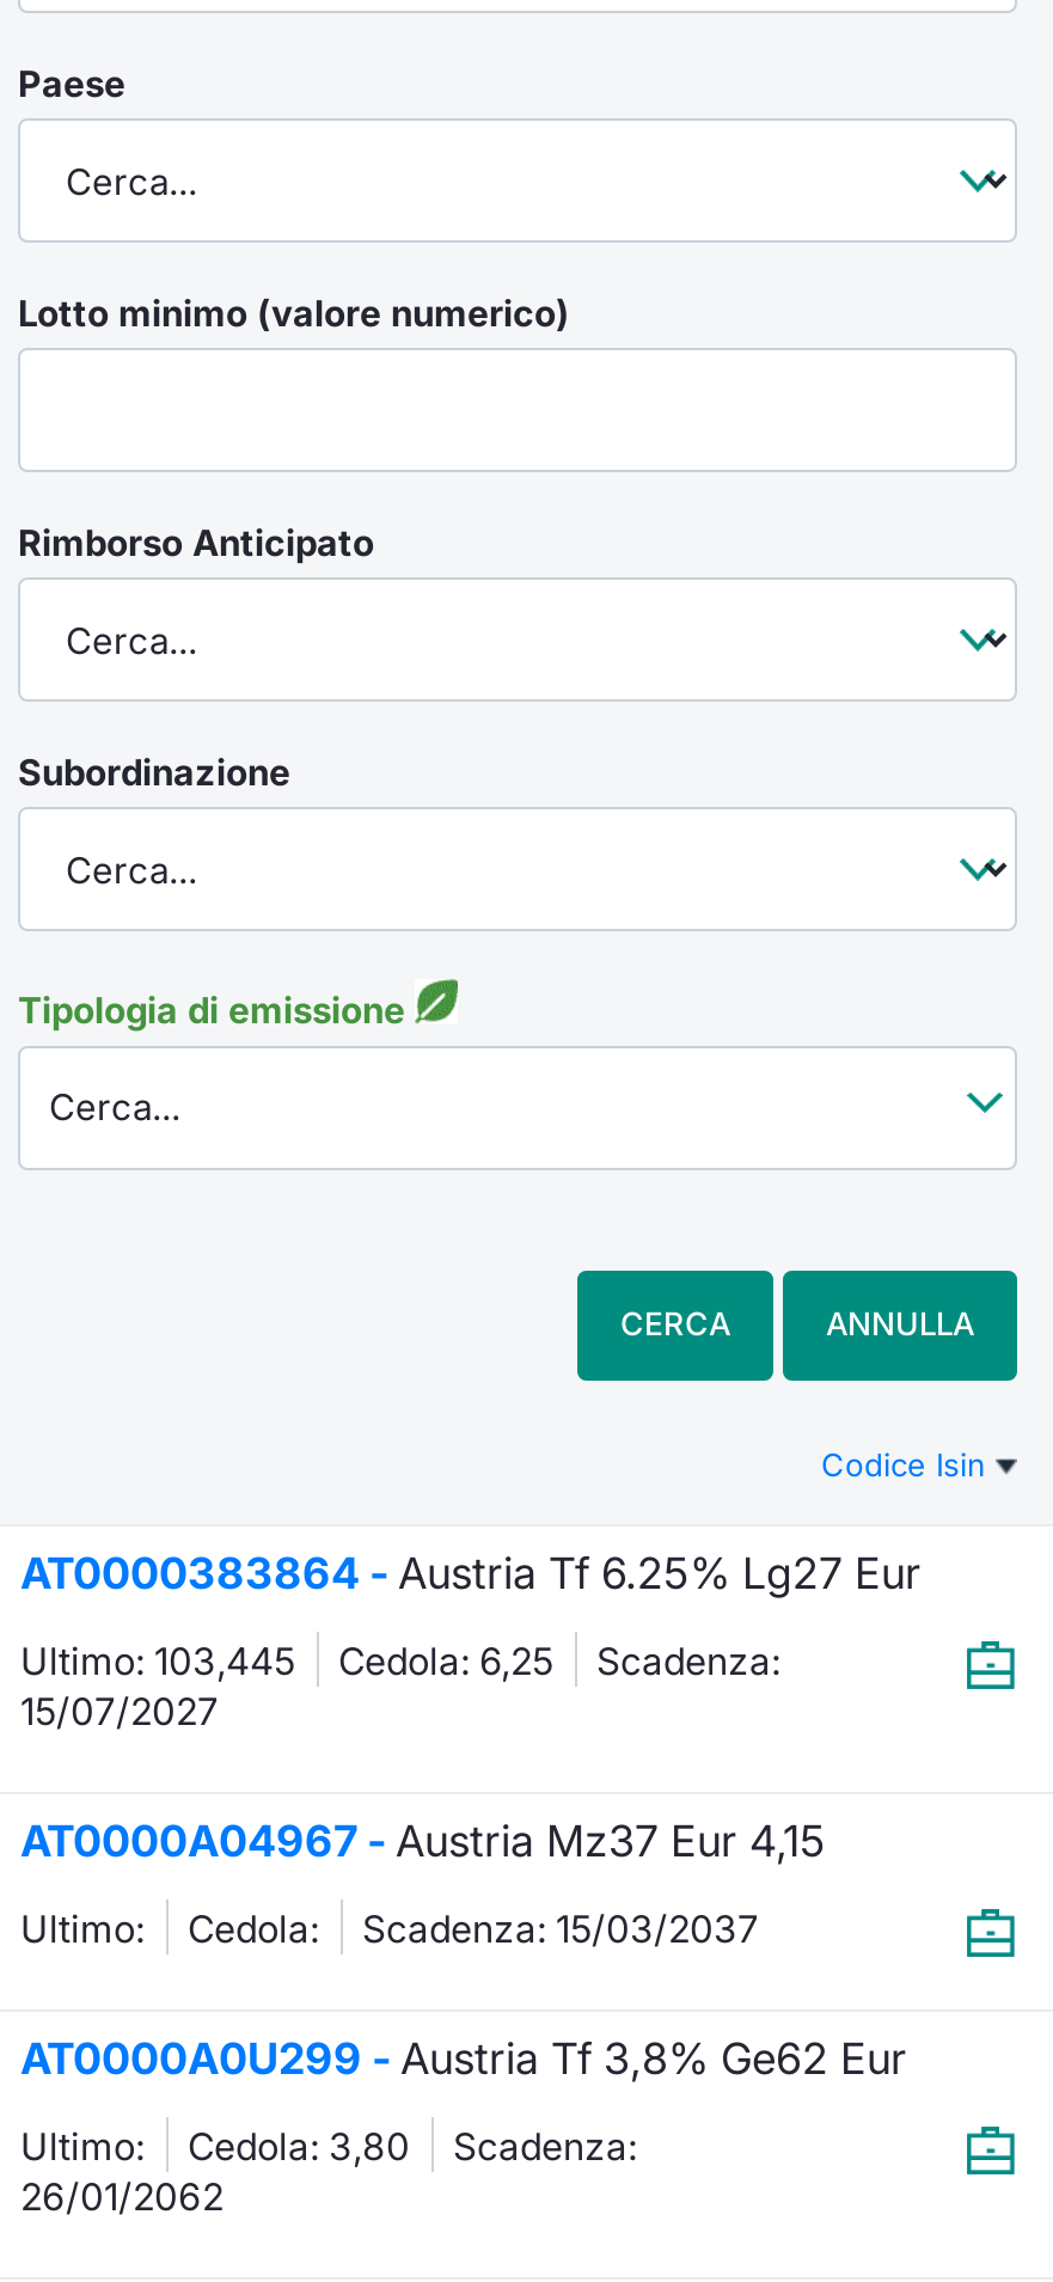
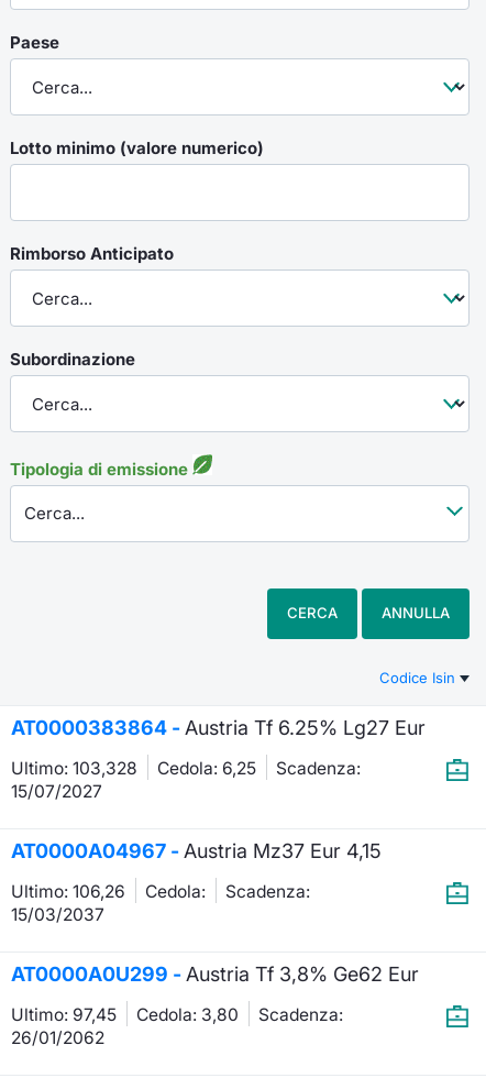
[20,1639,780,1685] Ultimo: 103,445 Cedola: 6,25 Scadenza: -> [11,758,361,779] Ultimo: 103,328 Cedola: 6,25 Scadenza:
[20,1907,154,1952] Ultimo: -> [11,881,130,902] Ultimo: 106,26
[20,2124,154,2170] Ultimo: -> [11,1004,121,1025] Ultimo: 97,45

